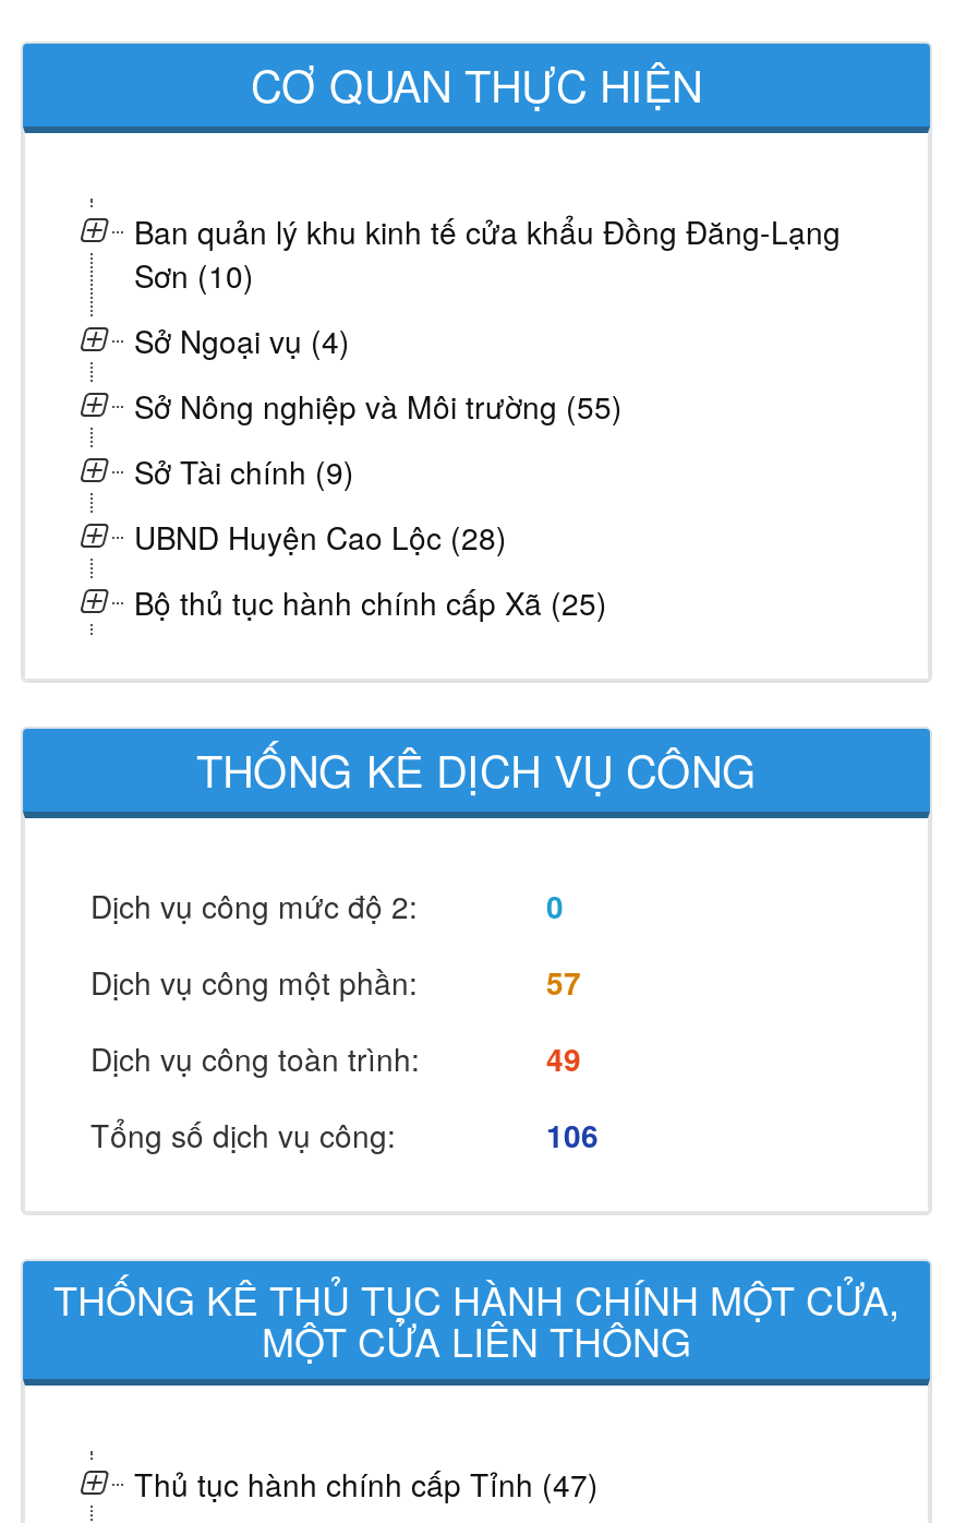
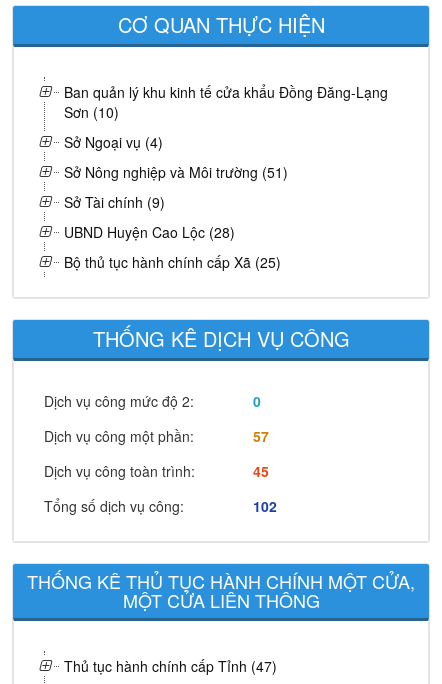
[134,384,623,428] Sở Nông nghiệp và Môi trường (55) -> [64,162,288,182] Sở Nông nghiệp và Môi trường (51)
[546,1036,581,1080] 49 -> [253,461,269,481] 45
[546,1113,599,1156] 106 -> [253,496,277,516] 102

